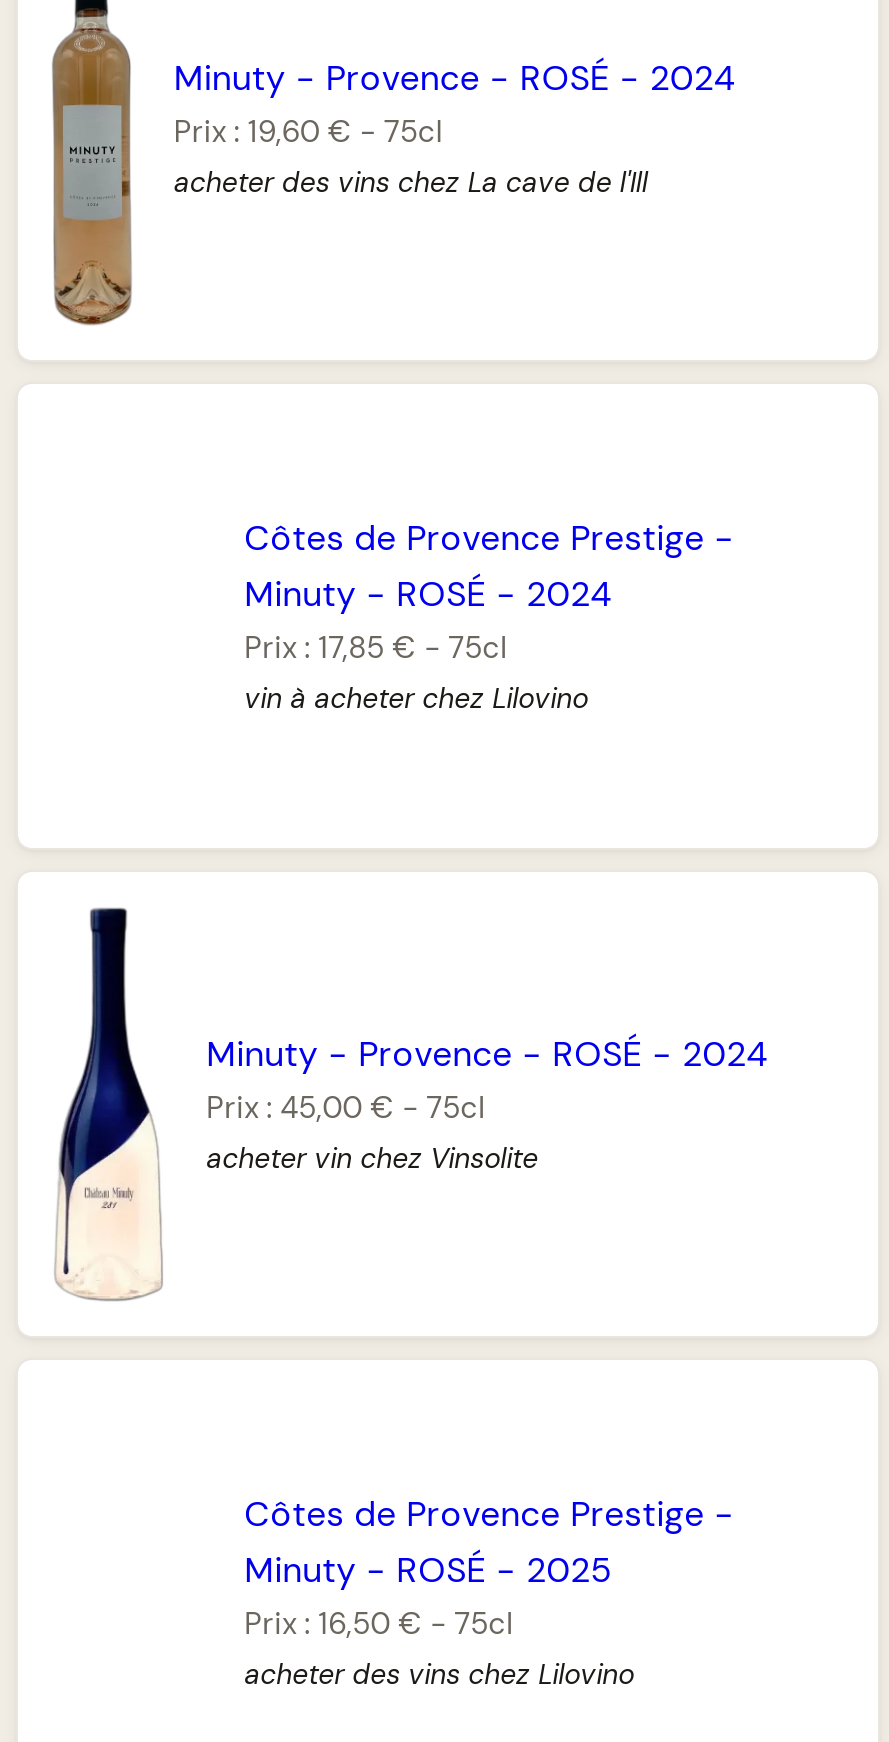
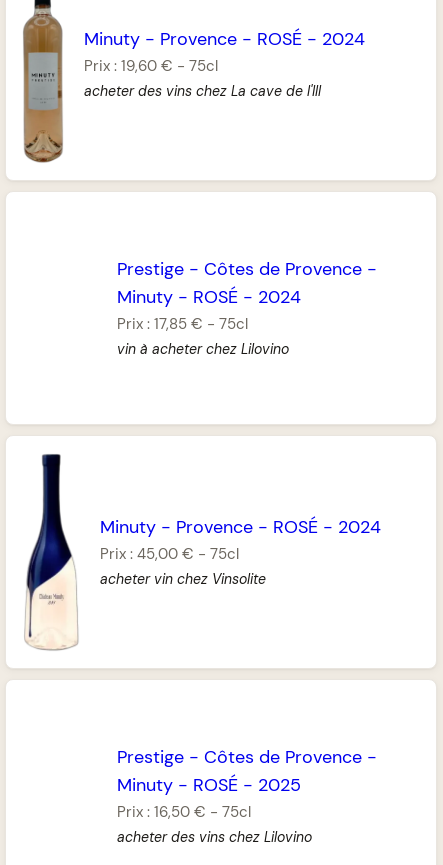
[244,516,734,560] Côtes de Provence Prestige - -> [117,258,377,280] Prestige - Côtes de Provence -
[244,1492,734,1536] Côtes de Provence Prestige - -> [117,746,377,768] Prestige - Côtes de Provence -

